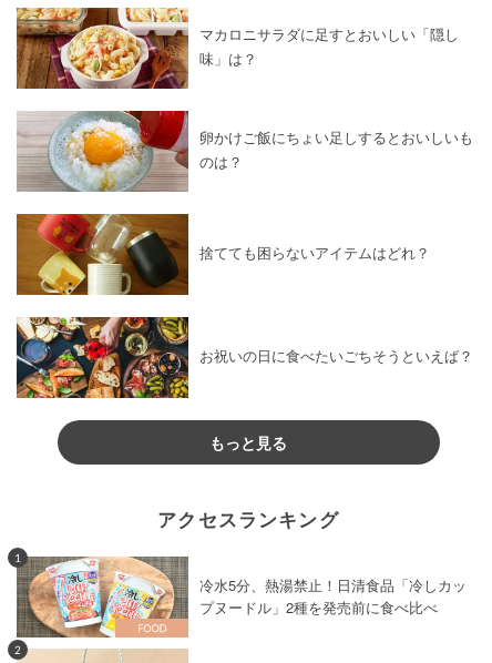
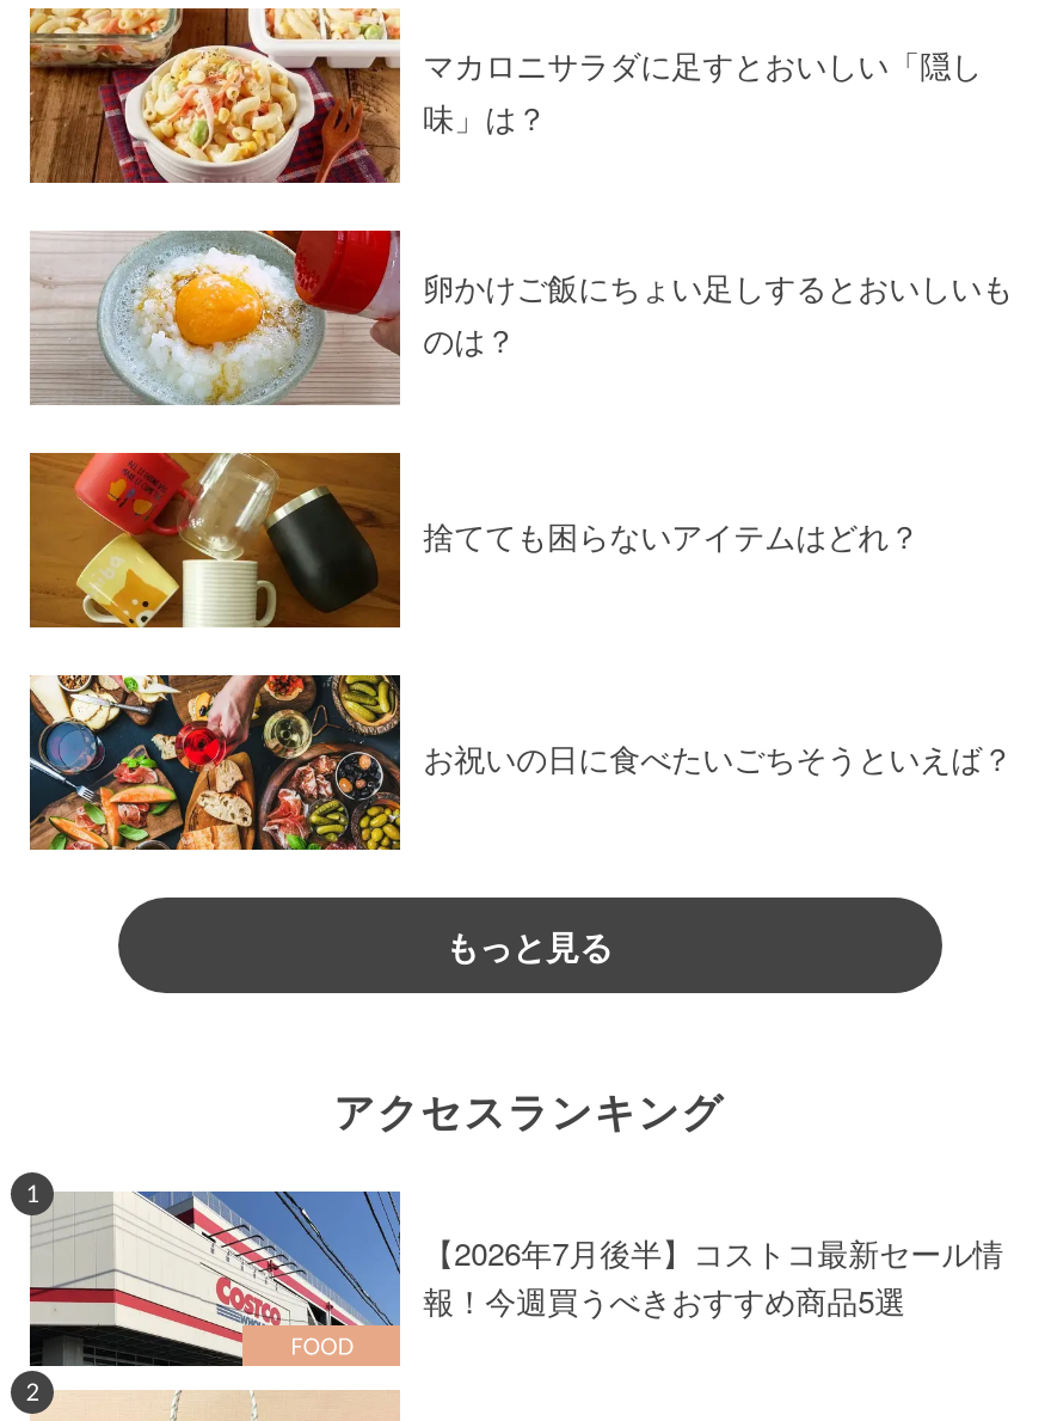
[16,555,466,639] [image] | 冷水5分、熱湯禁止！日清食品「冷しカッ | プヌードル」2種を発売前に食べ比べ -> [27,1189,1004,1368] [image] | 【2026年7月後半】コストコ最新セール情 | 報！今週買うべきおすすめ商品5選

